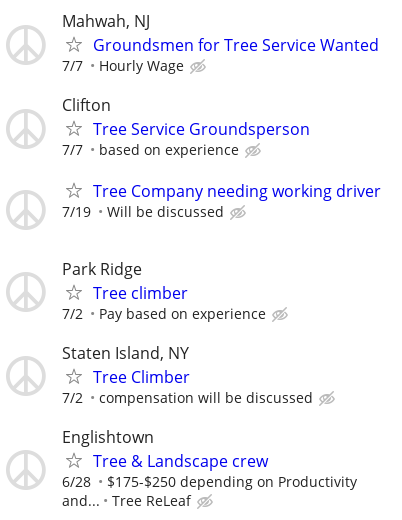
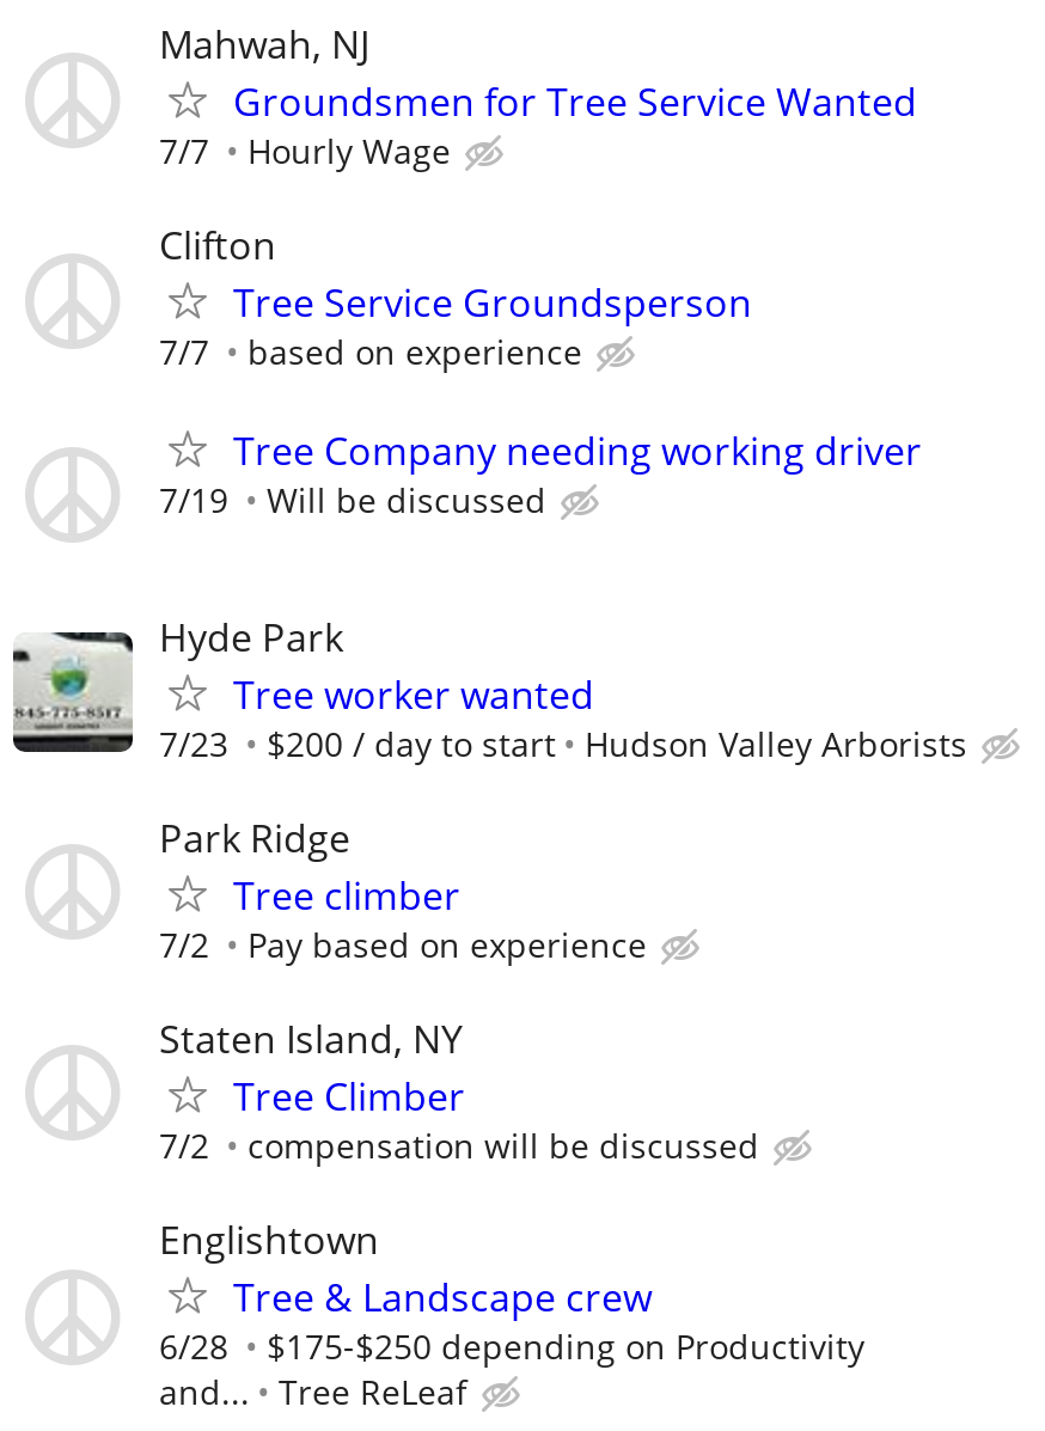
none -> [11,610,967,765] [image] | Hyde Park | Tree worker wanted | 7/23 | $200 / day to start | Hudson Valley Arborists

